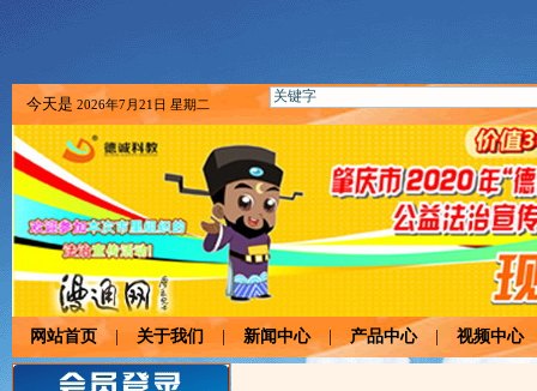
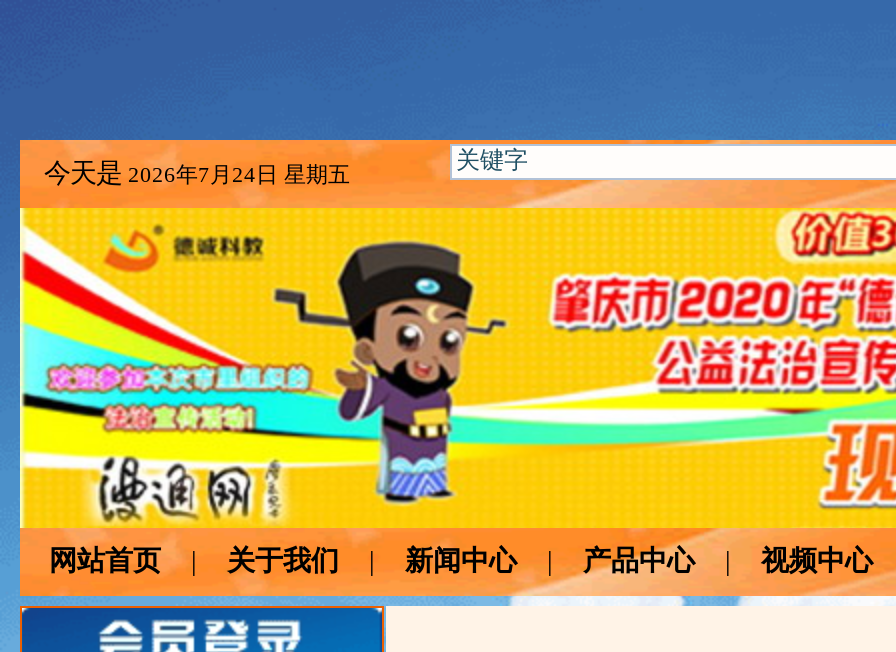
[26,95,210,113] 今天是2026年7月21日 星期二 -> [44,158,350,188] 今天是2026年7月24日 星期五

